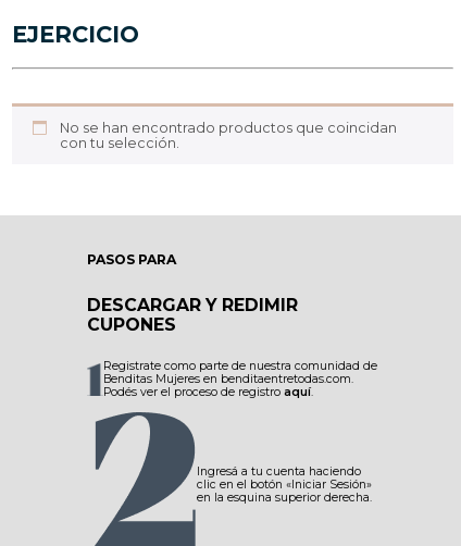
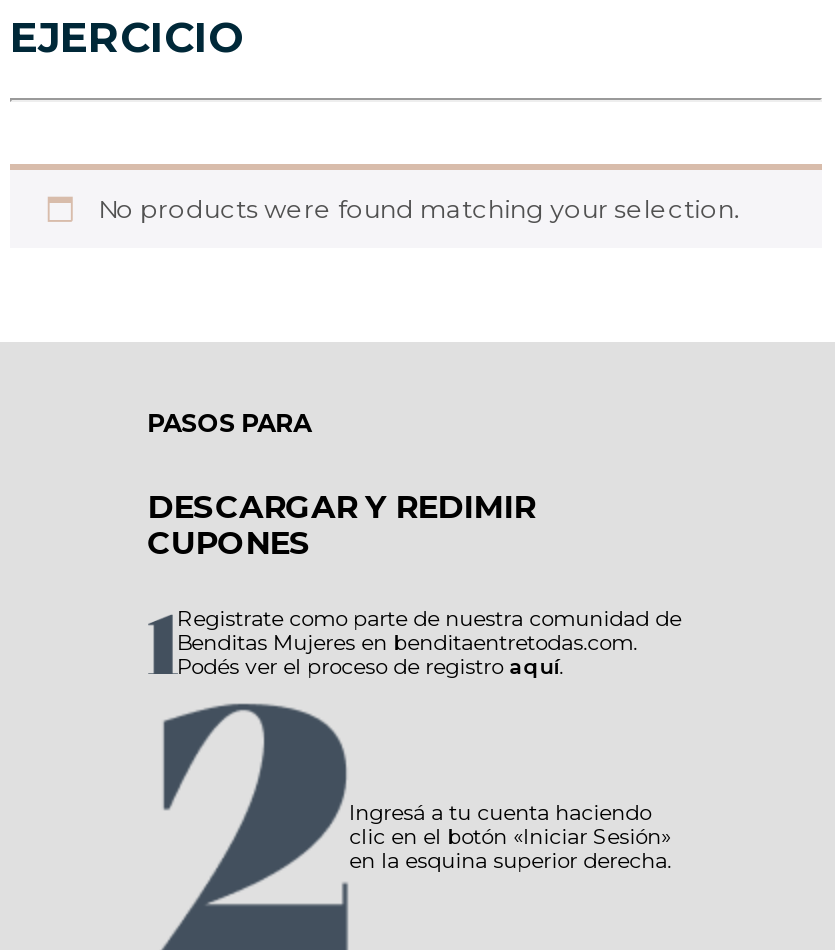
[60,119,397,151] No se han encontrado productos que coincidan | con tu selección. -> [98,193,740,223] No products were found matching your selection.

